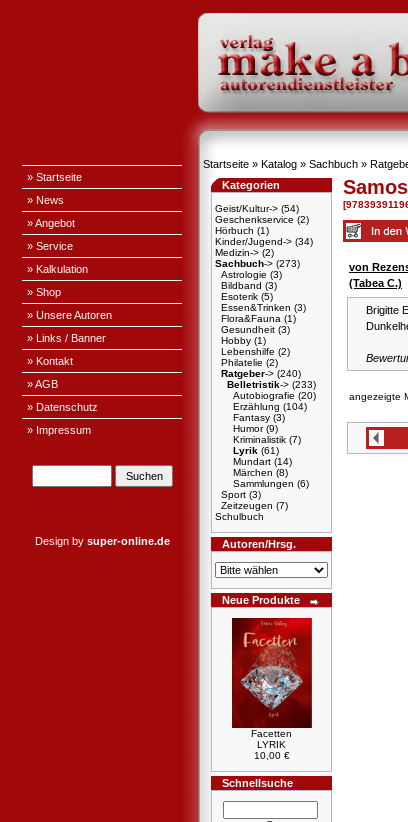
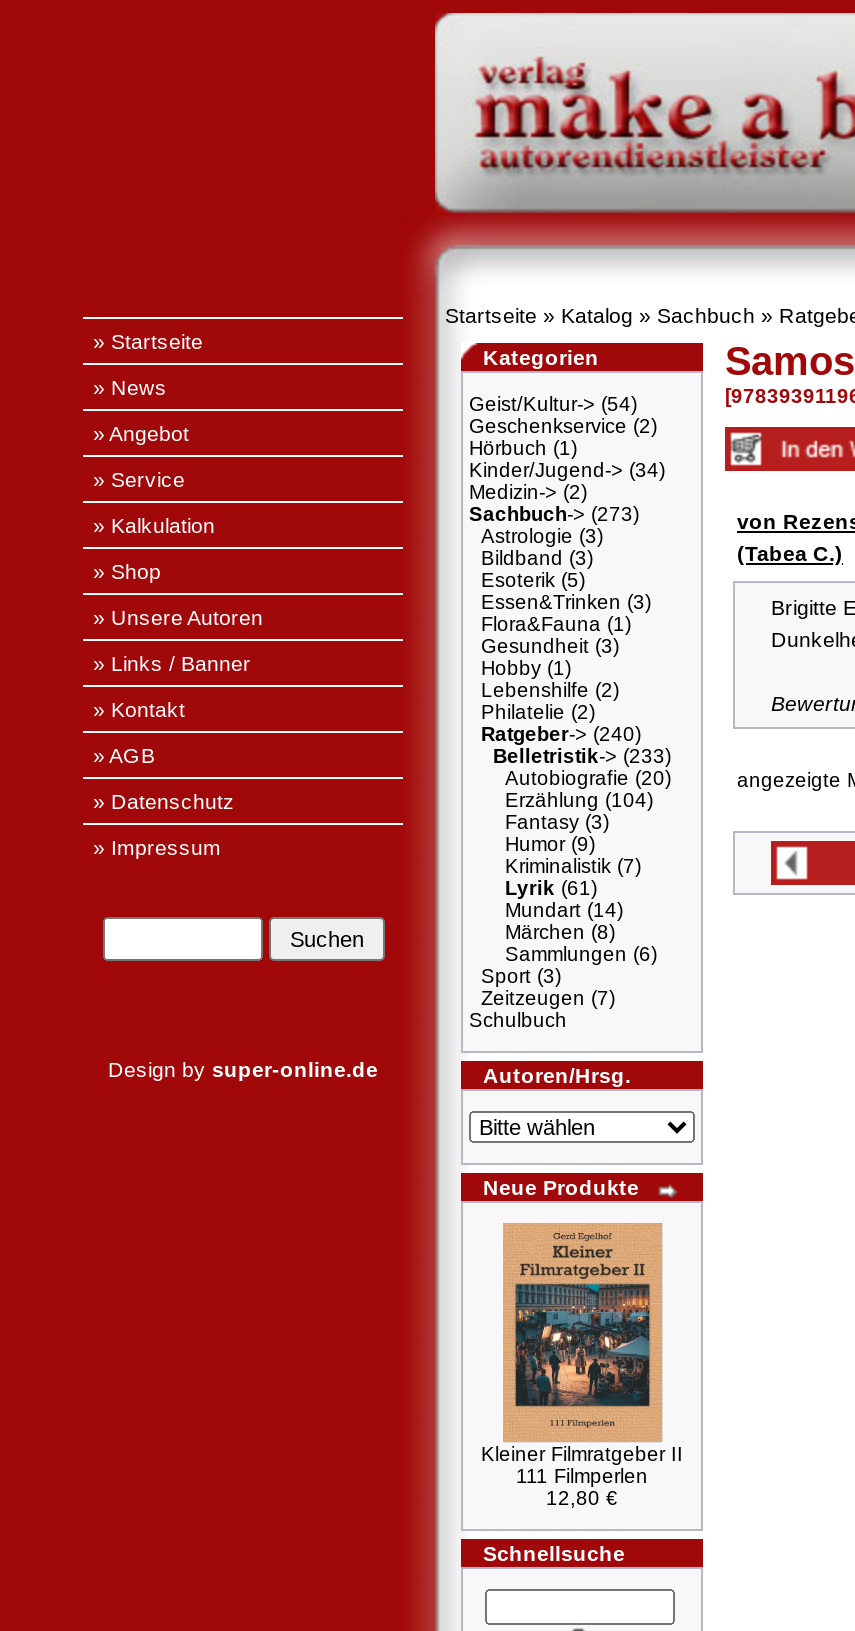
[231,618,312,761] [image] | Facetten | LYRIK | 10,00 € -> [481,1223,683,1509] [image] | Kleiner Filmratgeber II | 111 Filmperlen | 12,80 €

